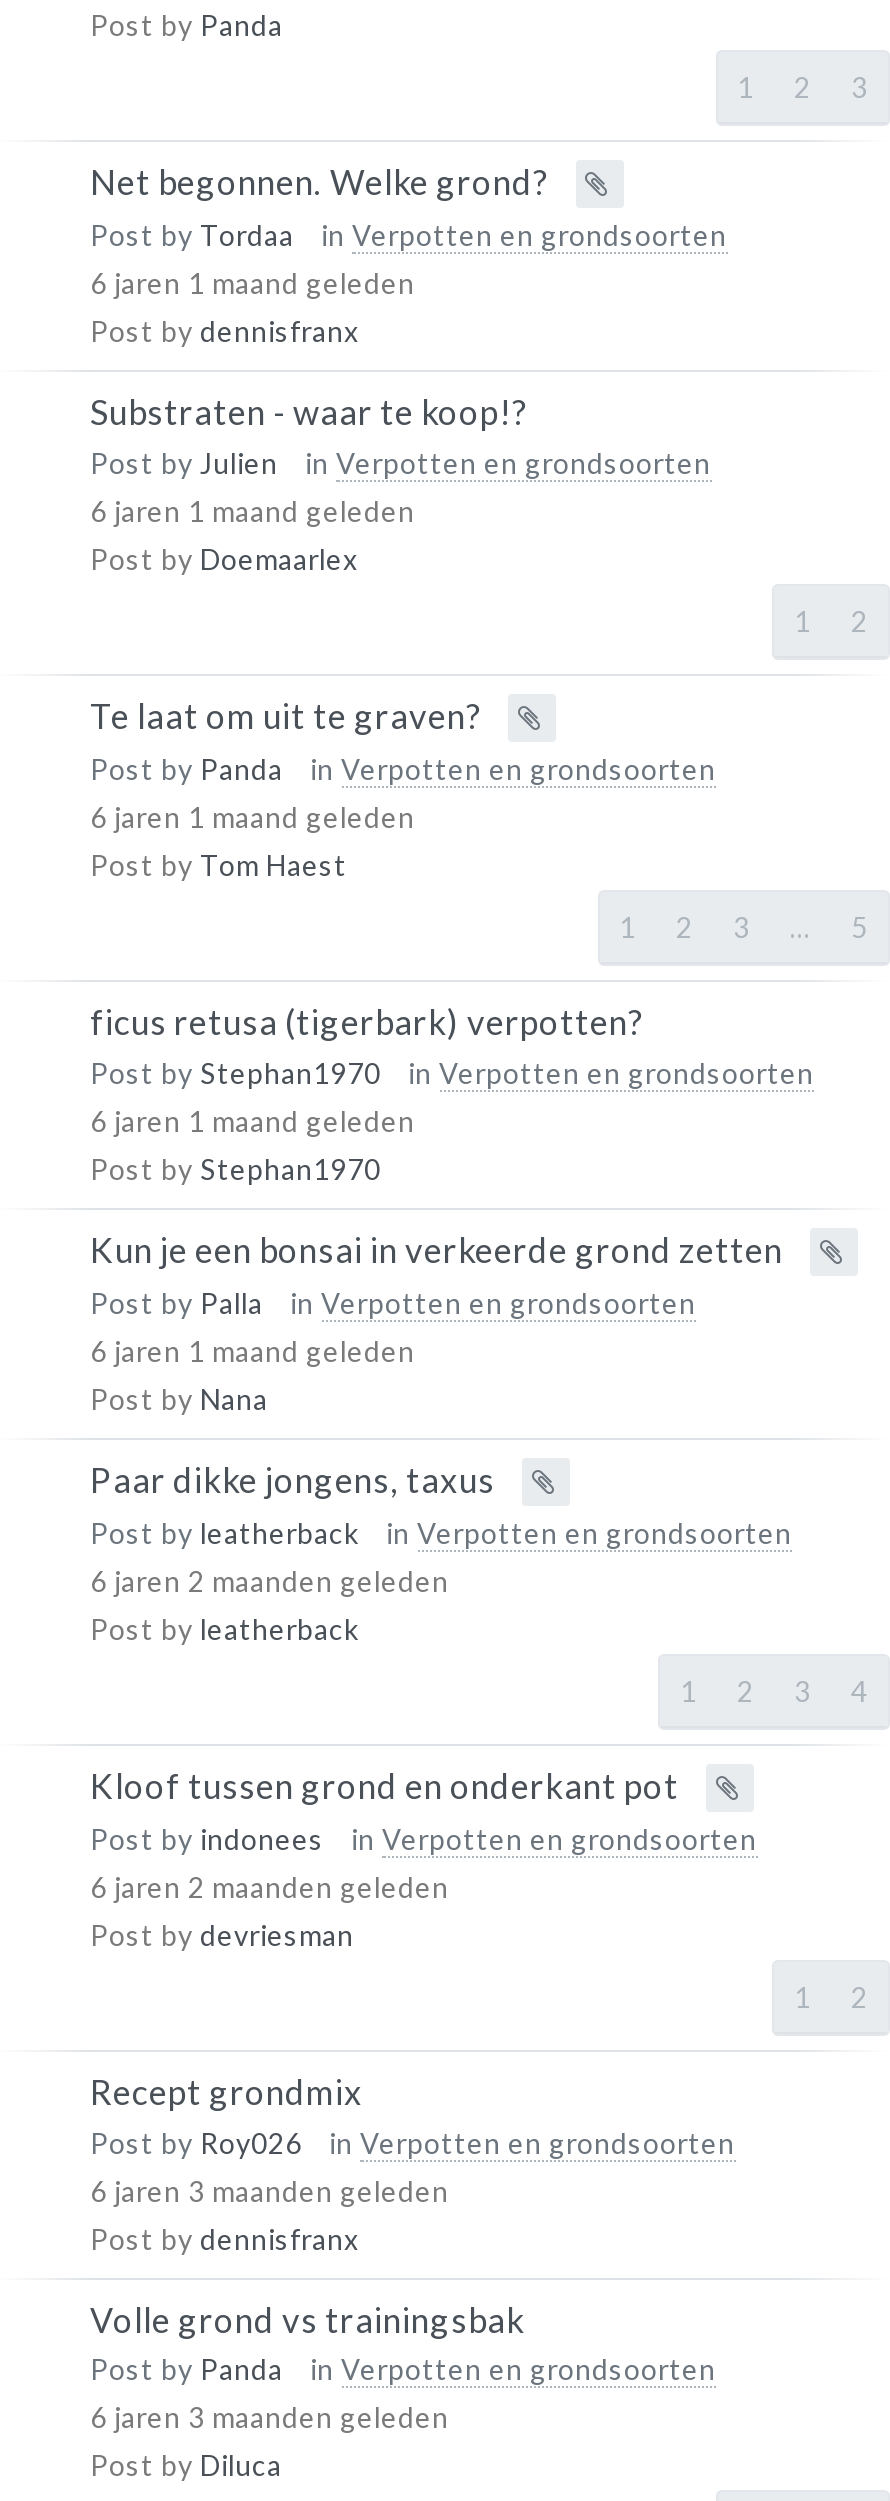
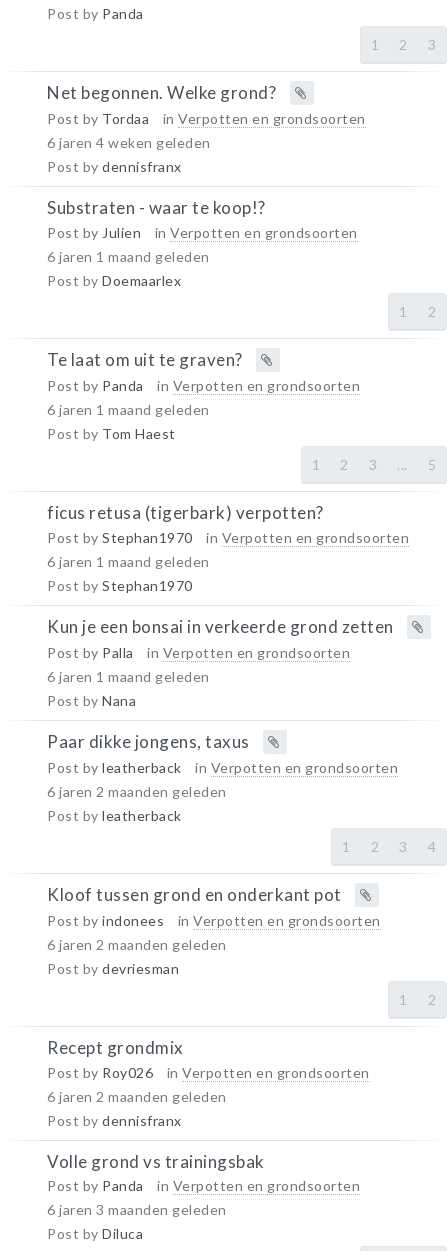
[90,267,415,301] 6 jaren 1 maand geleden -> [47,134,210,151] 6 jaren 4 weken geleden
[90,2173,449,2207] 6 jaren 3 maanden geleden -> [47,1087,226,1104] 6 jaren 2 maanden geleden

